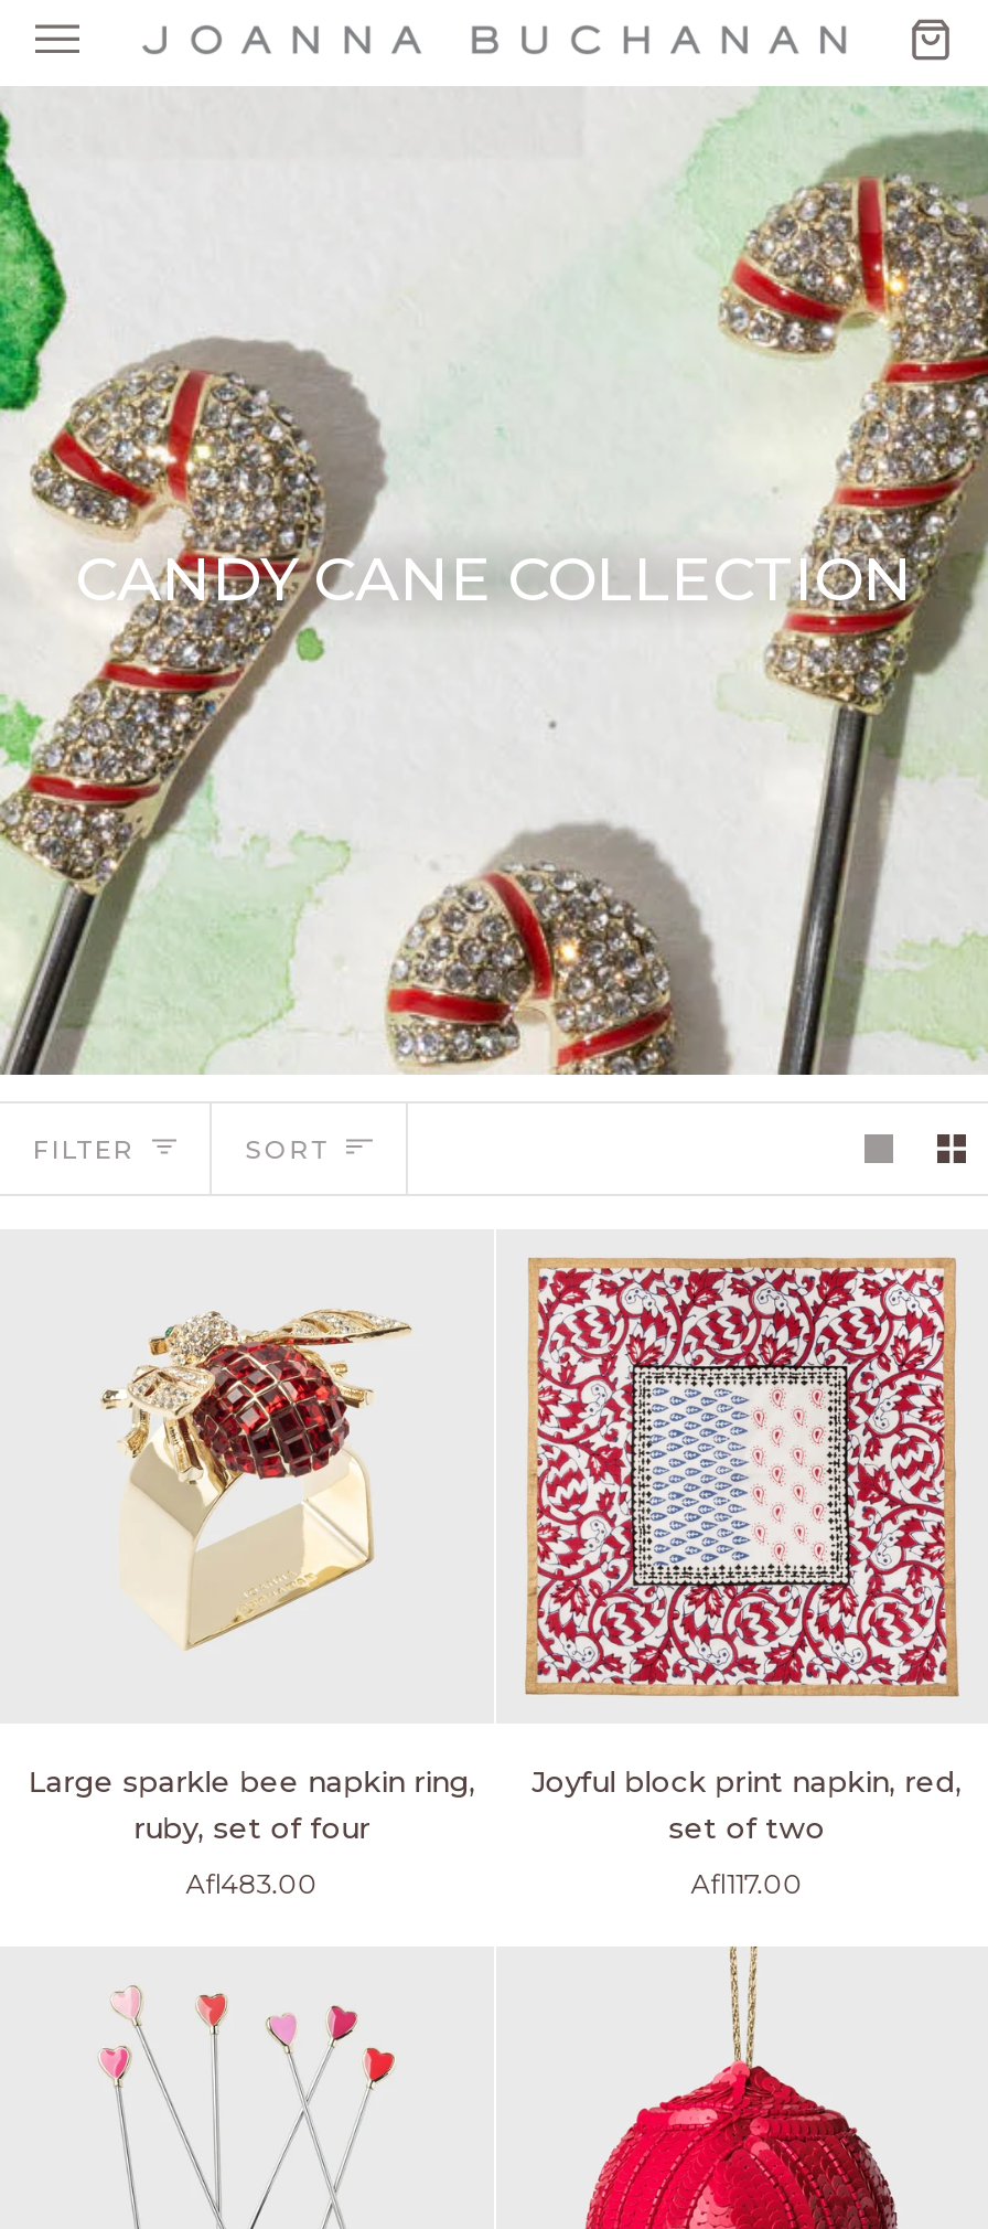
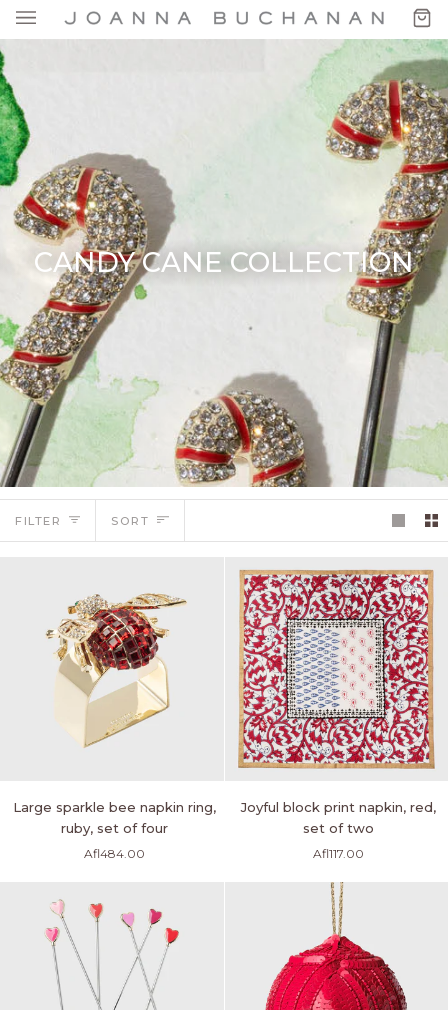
[186,1867,318,1900] Afl483.00 -> [84,846,145,861] Afl484.00

